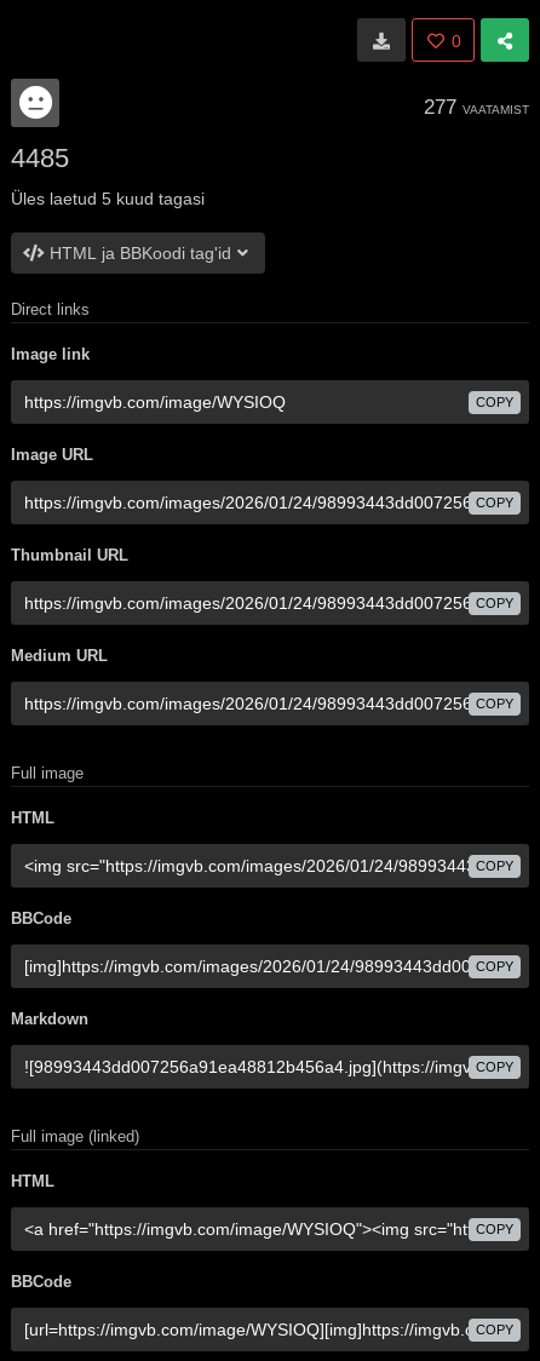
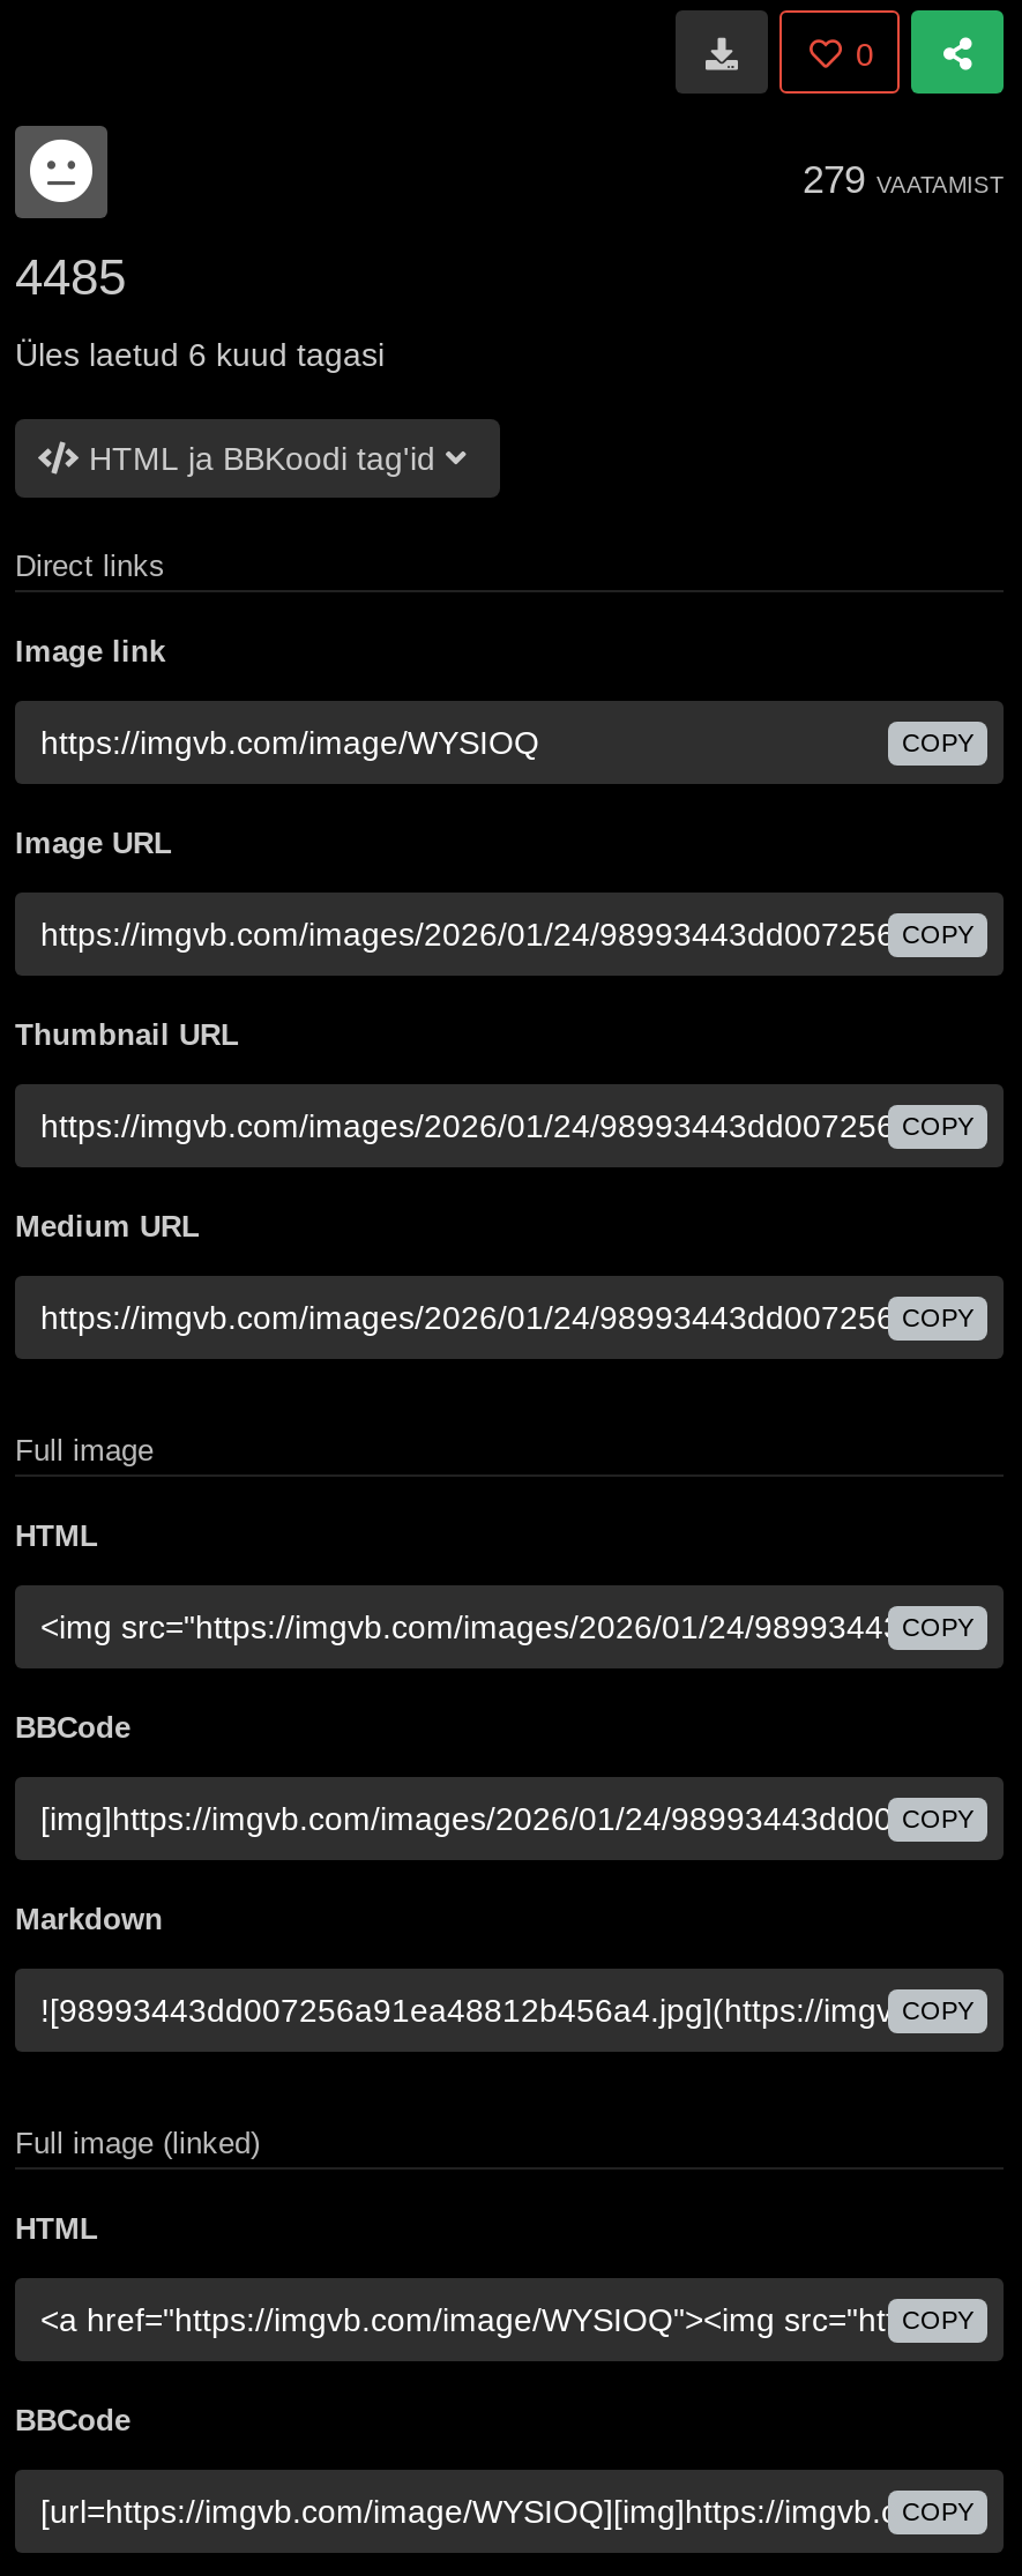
[424,96,529,119] 277 VAATAMIST -> [803,158,1004,202] 279 VAATAMIST
[11,189,205,208] Üles laetud 5 kuud tagasi -> [15,336,385,373] Üles laetud 6 kuud tagasi

